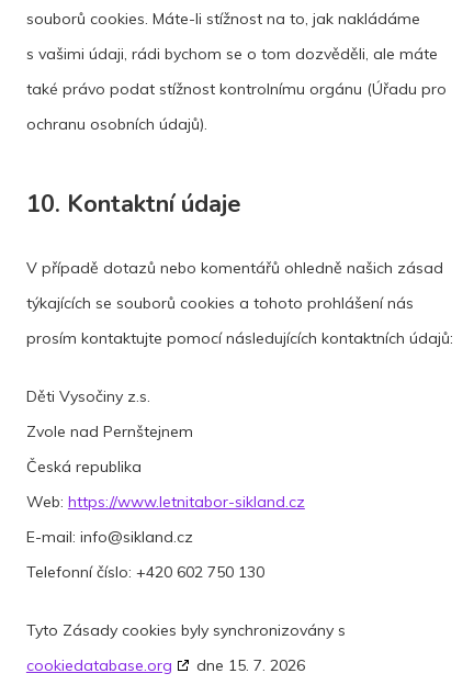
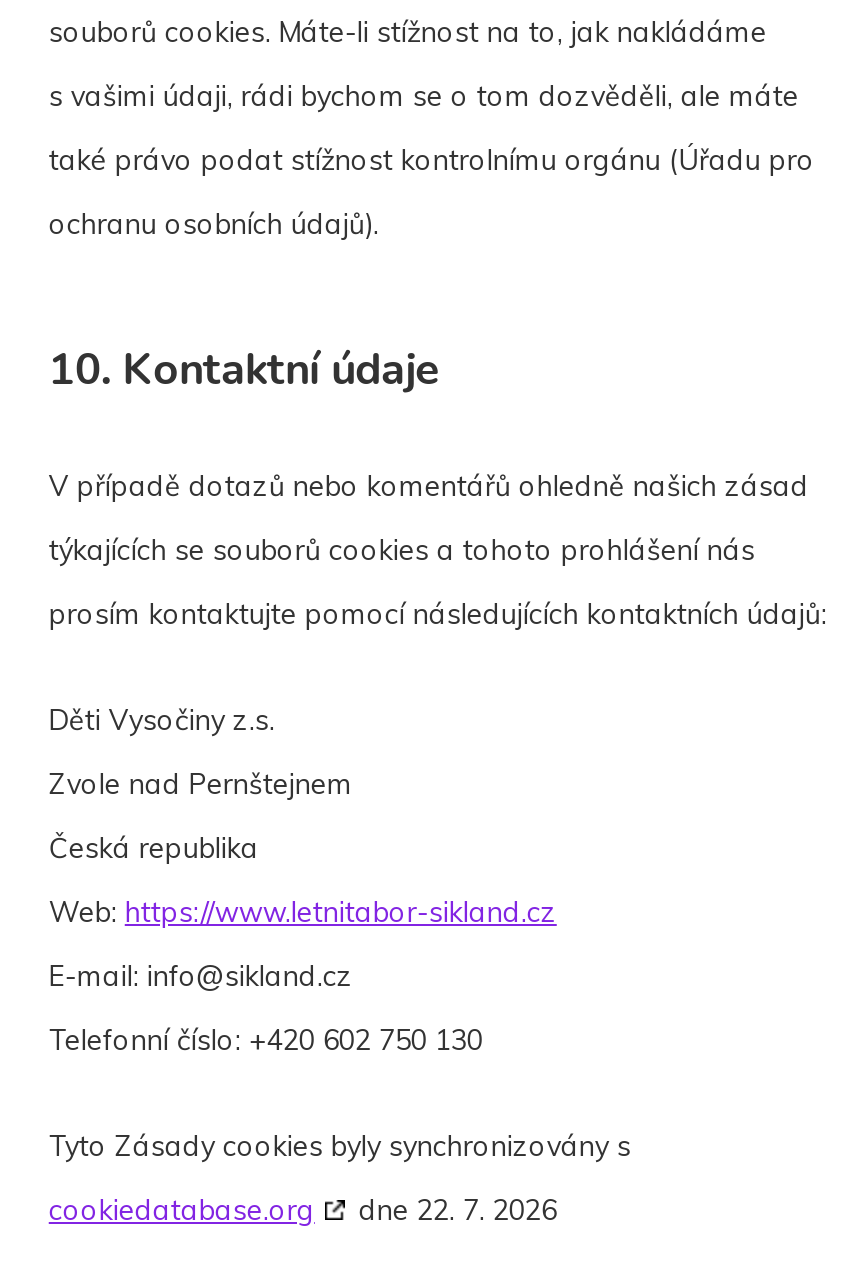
[26,655,305,675] cookiedatabase.org dne 15. 7. 2026 -> [49,1192,557,1228] cookiedatabase.org dne 22. 7. 2026

